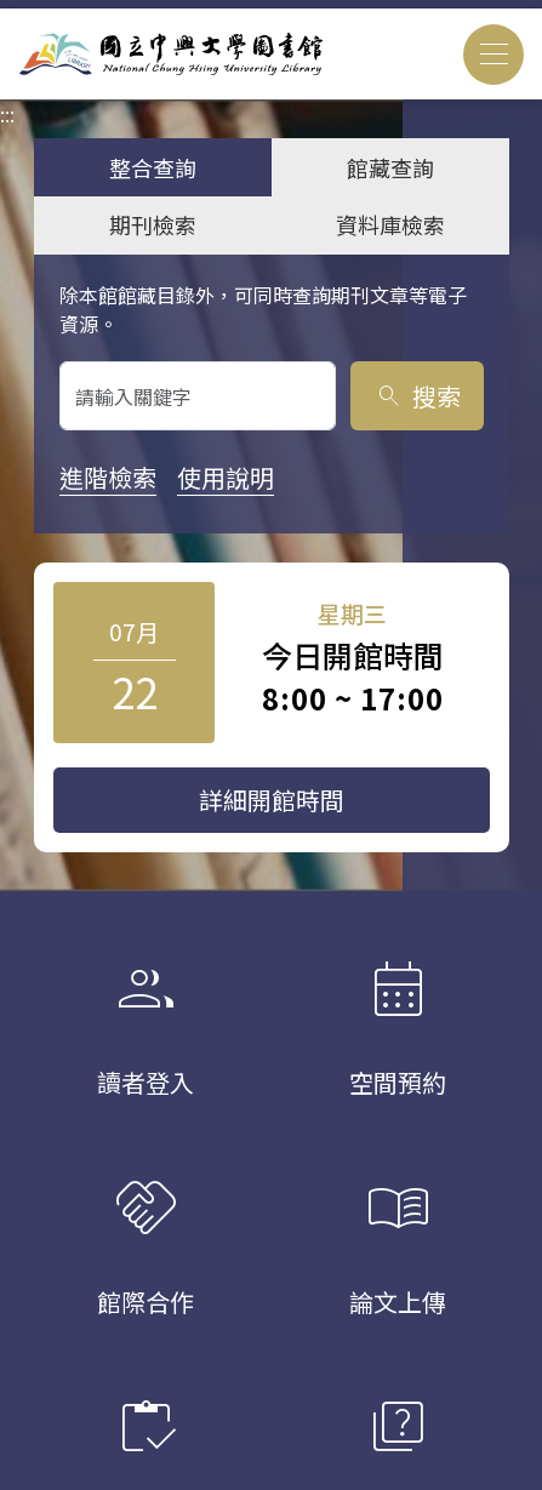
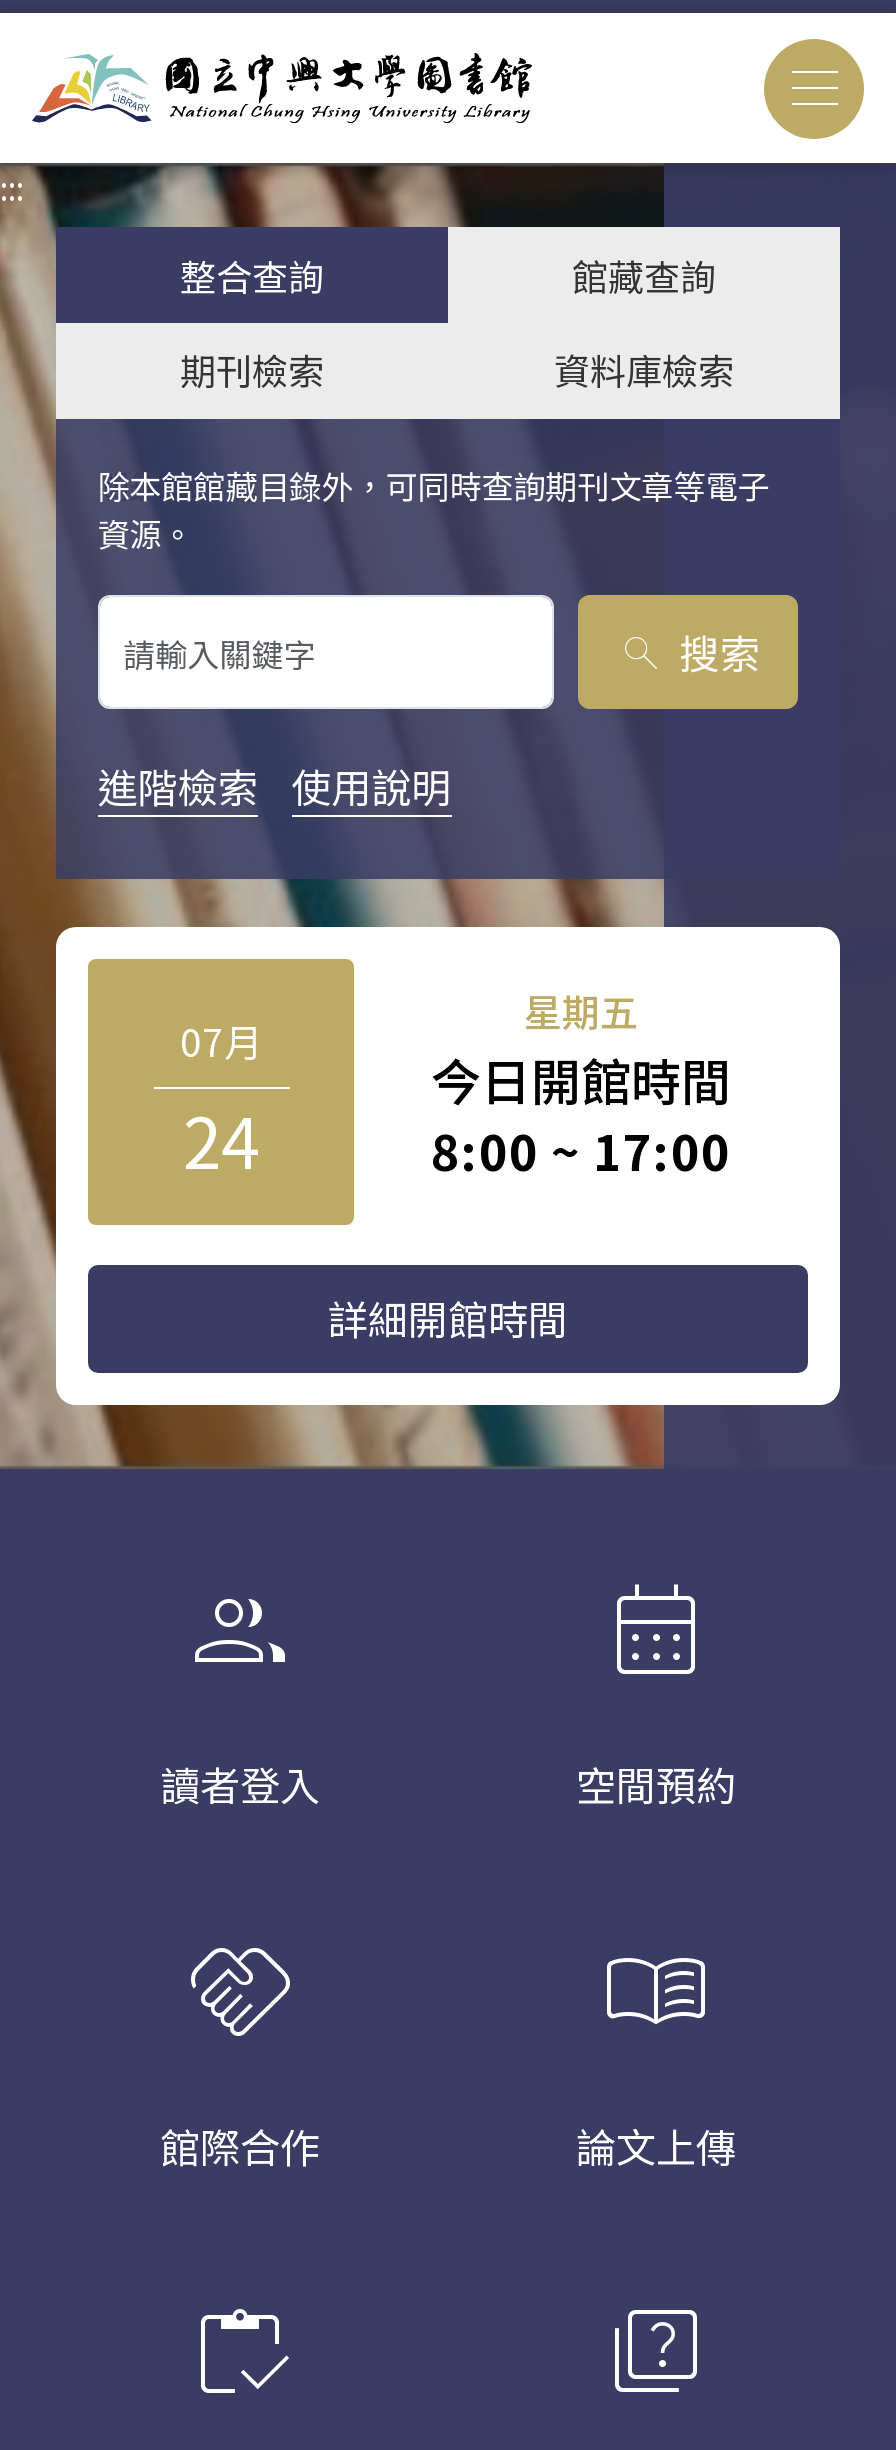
[318,597,387,629] 星期三 -> [524,983,638,1037] 星期五
[111,659,157,721] 22 -> [183,1087,259,1189] 24

